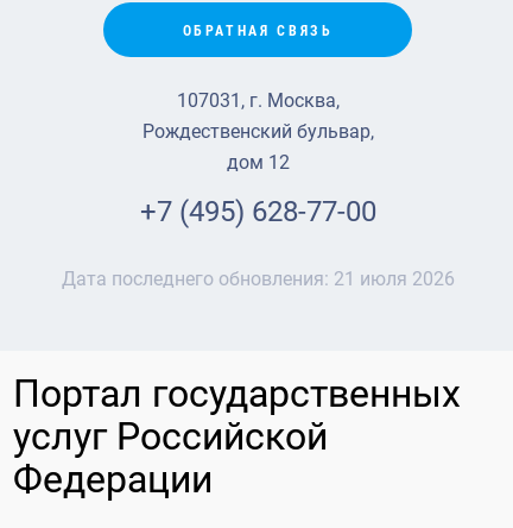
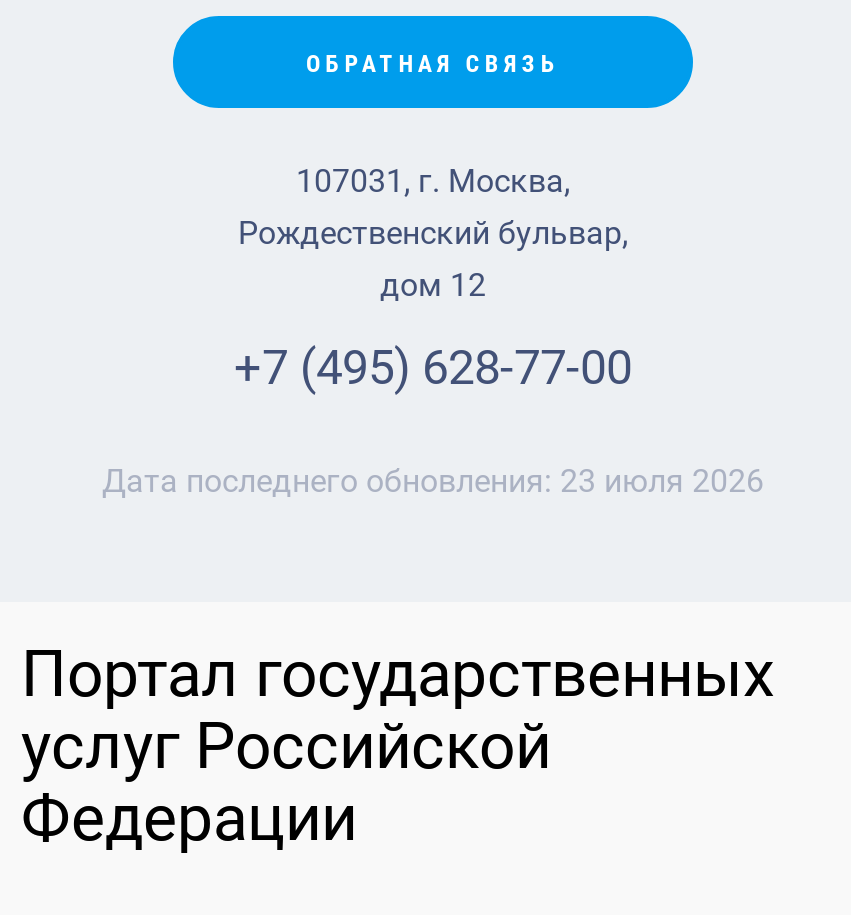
[61,268,454,290] Дата последнего обновления: 21 июля 2026 -> [102,462,764,500] Дата последнего обновления: 23 июля 2026

